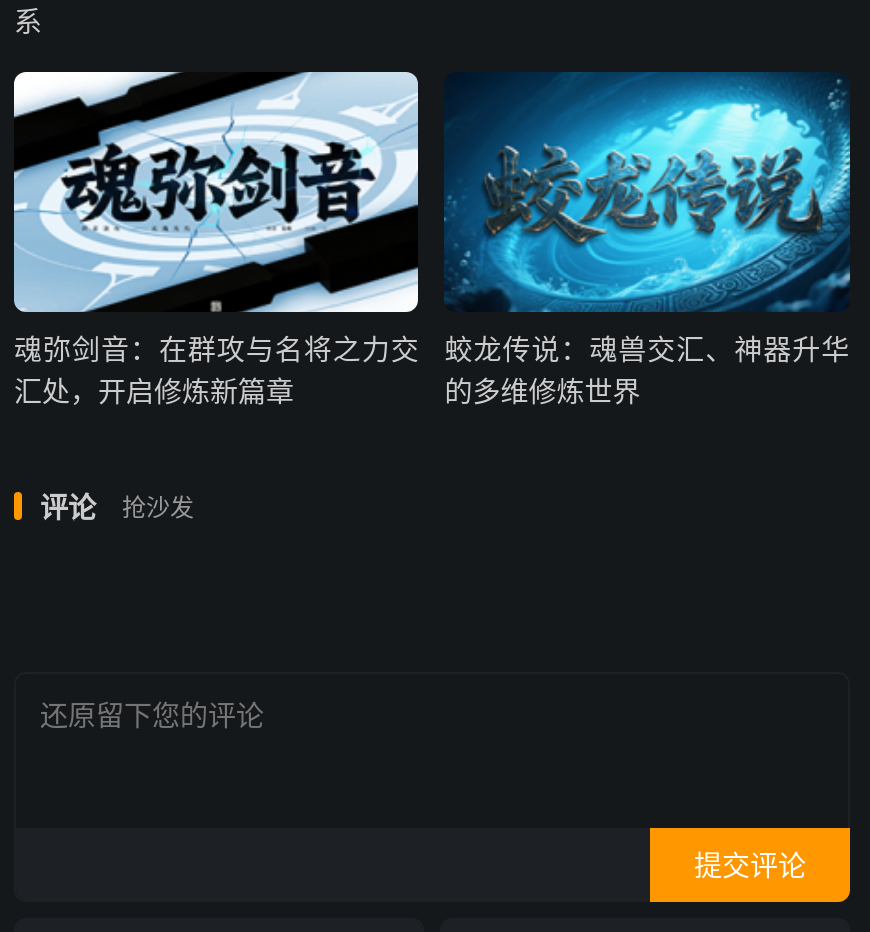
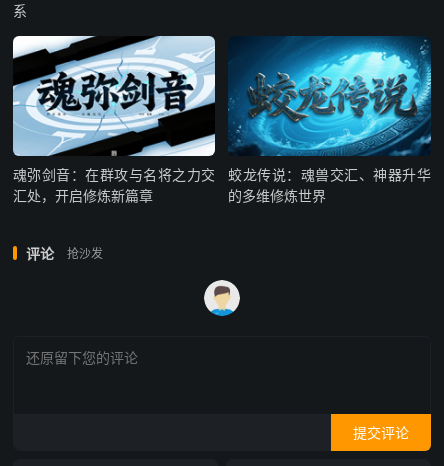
none -> [203,279,241,317] [image]

